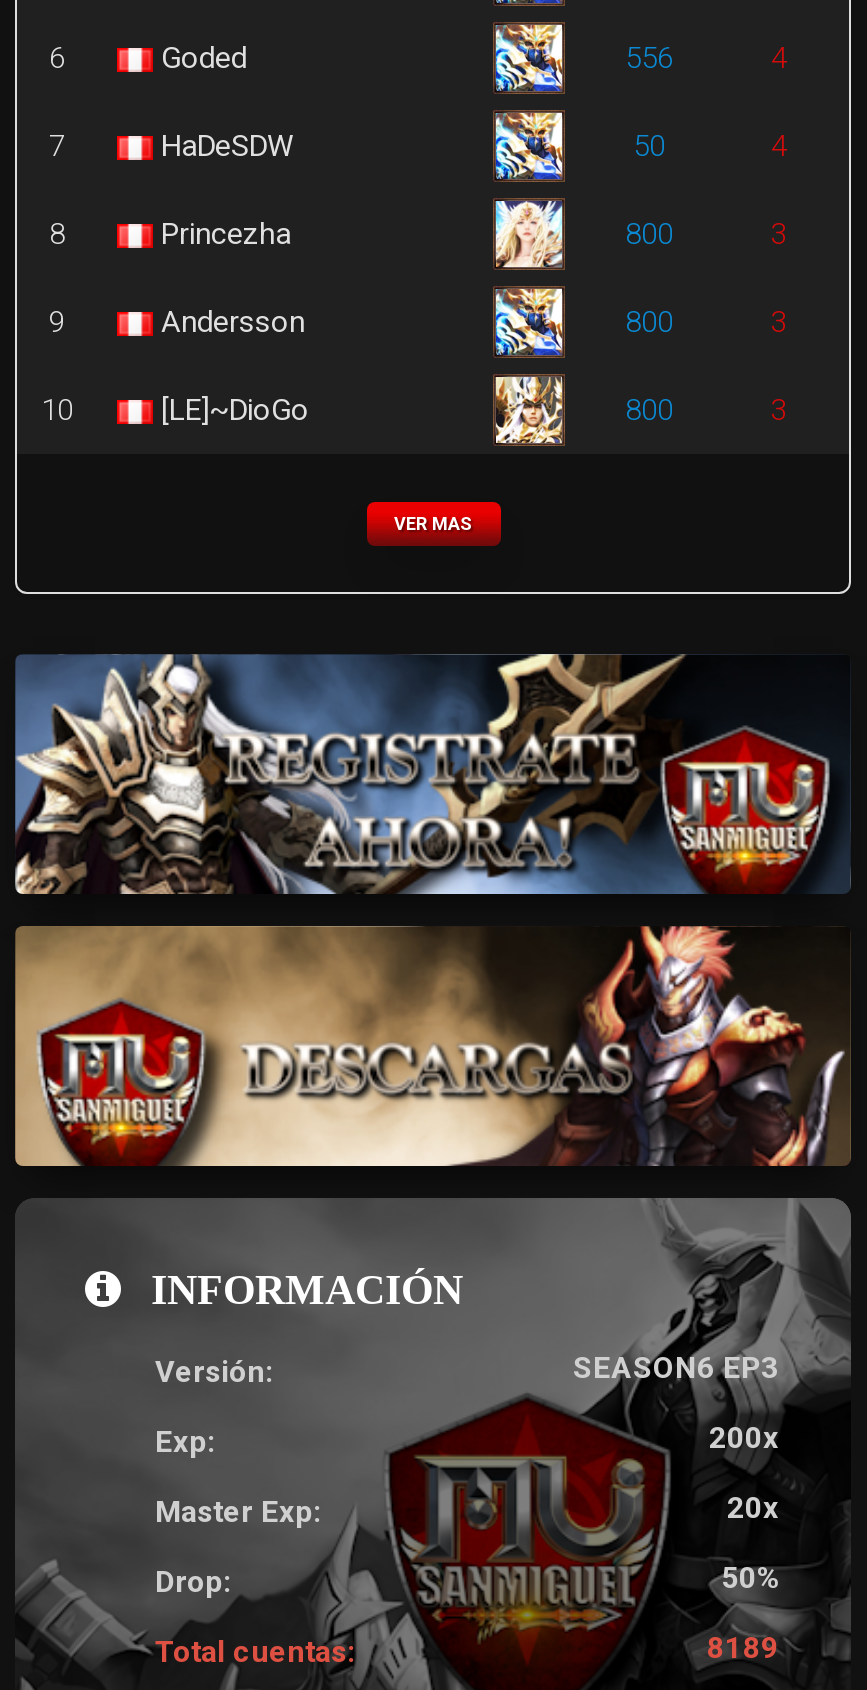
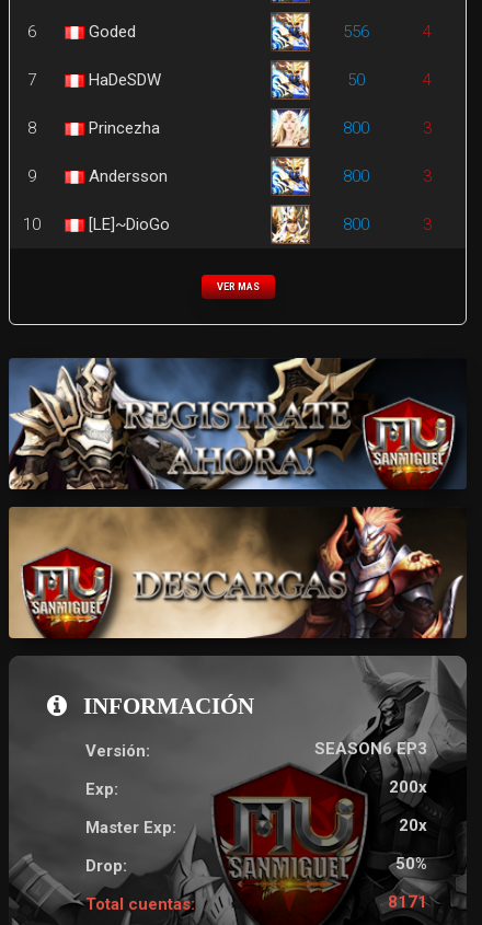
[707,1630,779,1666] 8189 -> [388,892,427,912] 8171

